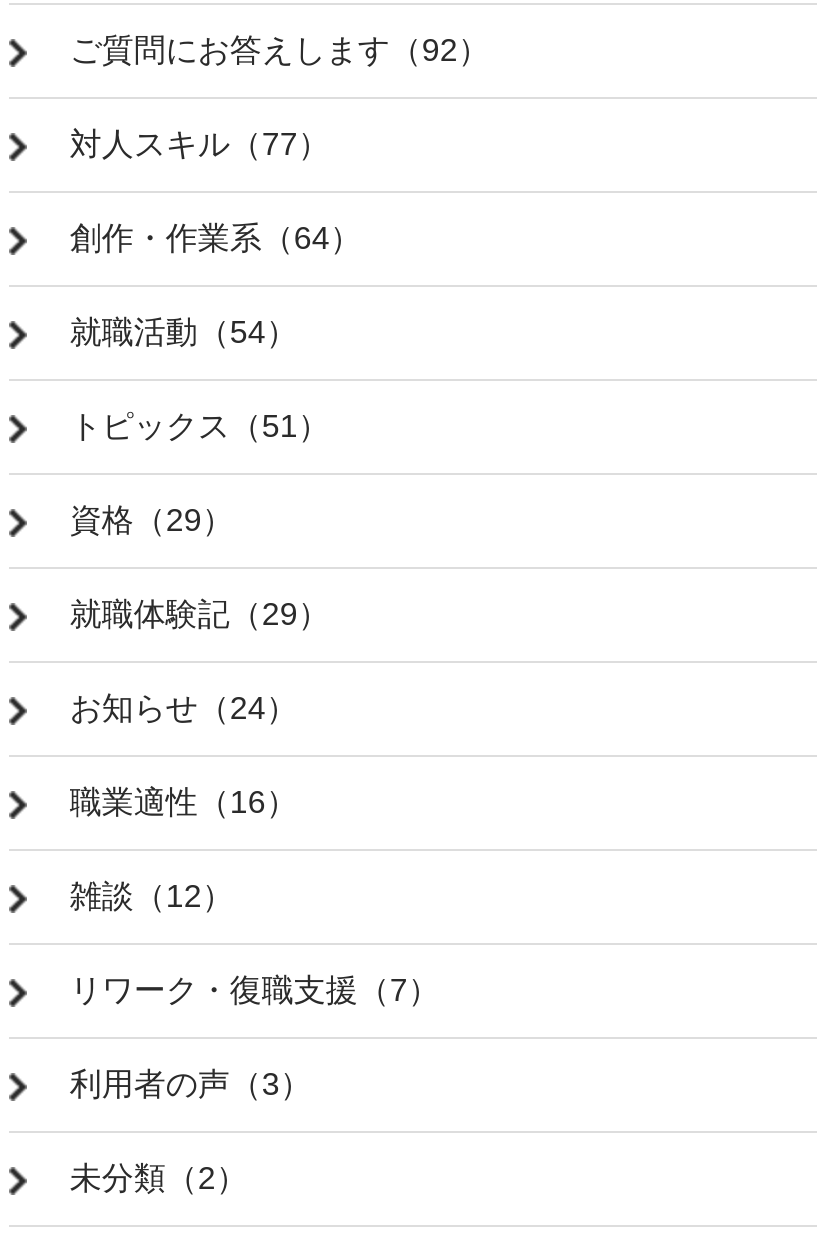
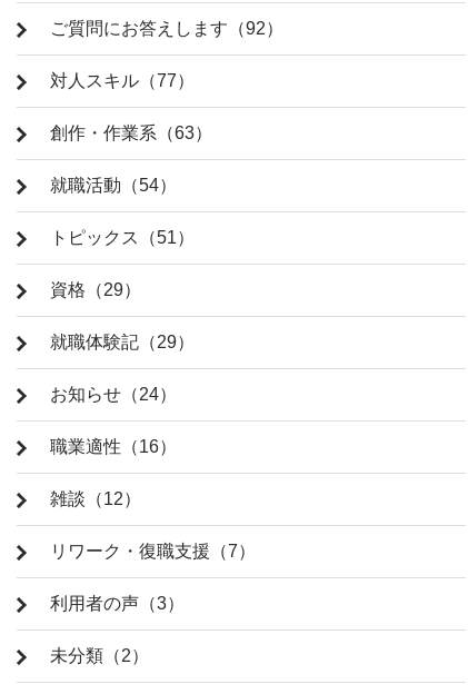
[70,221,362,255] 創作・作業系（64） -> [50,123,213,142] 創作・作業系（63）

